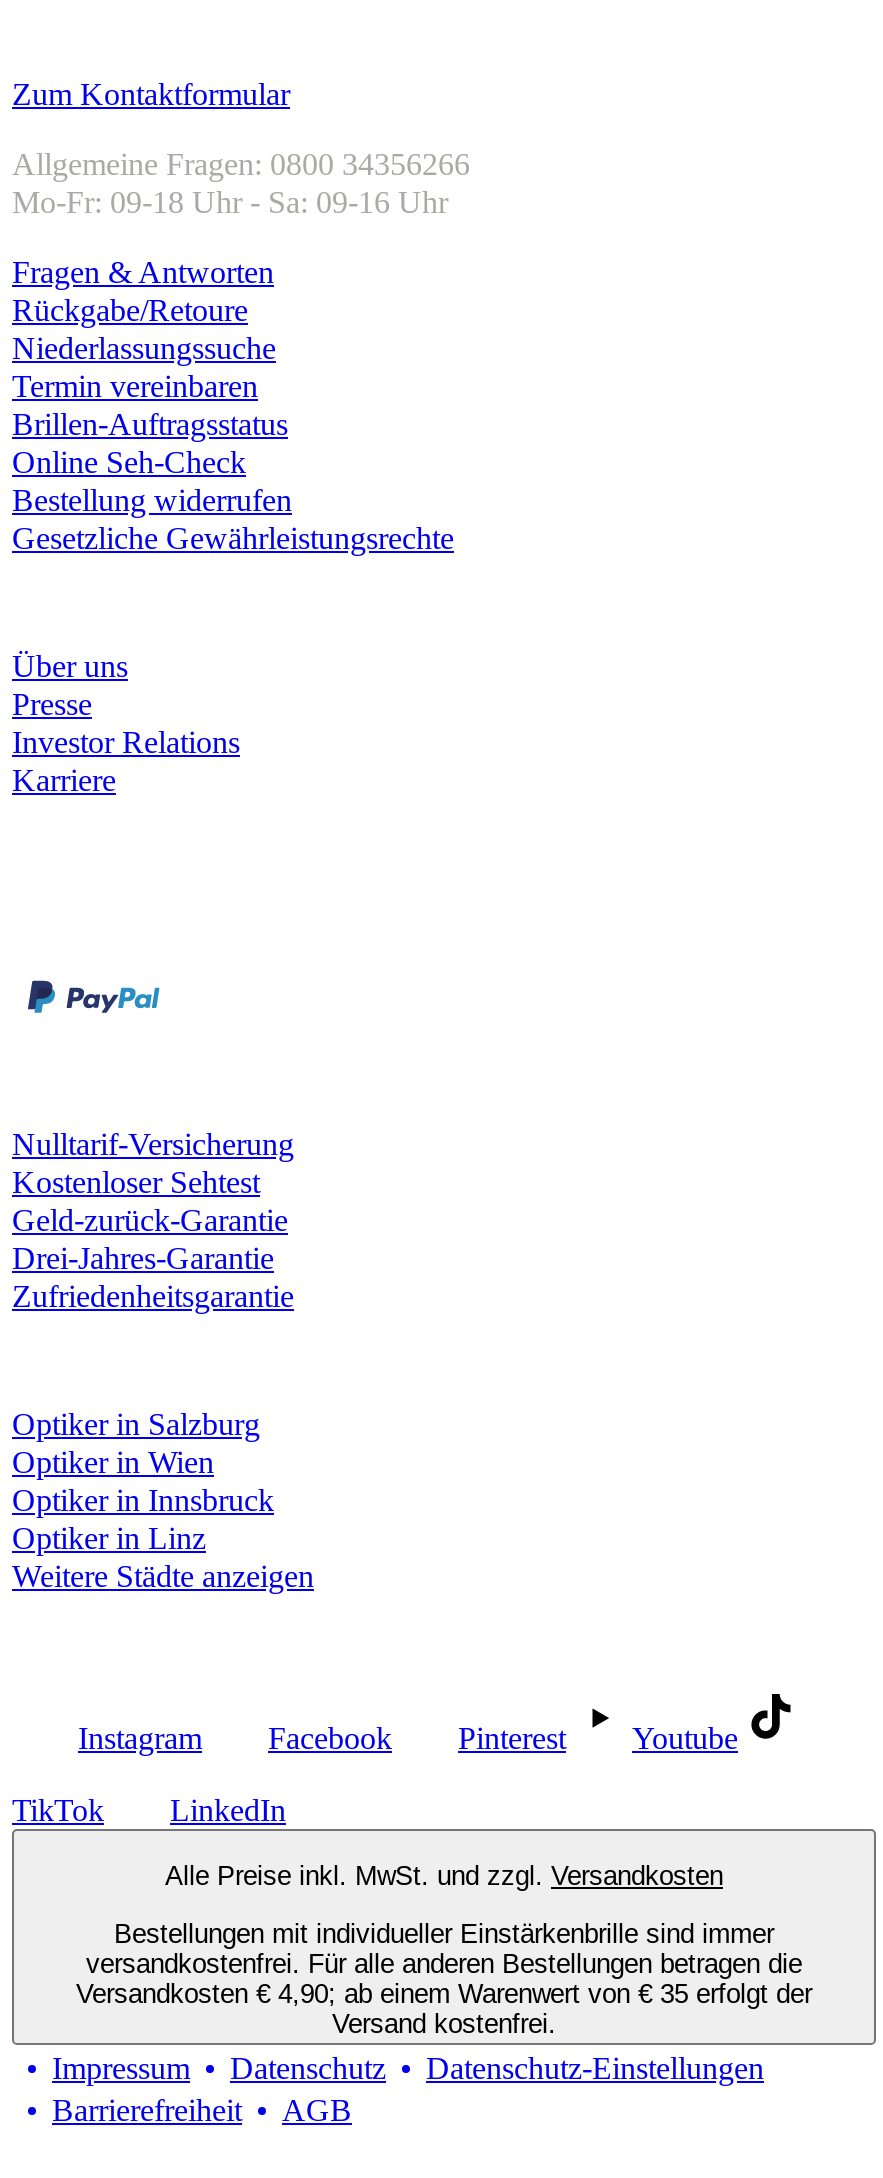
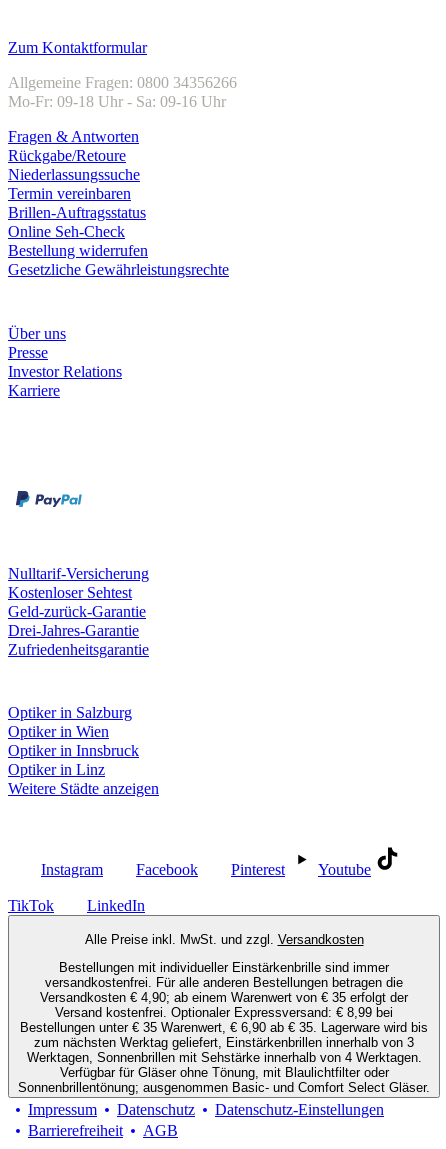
[332,2009,556,2039] Versand kostenfrei. -> [18,1005,430,1095] Versand kostenfrei. Optionaler Expressversand: € 8,99 bei | Bestellungen unter € 35 Warenwert, € 6,90 ab € 35. Lagerware wird bis | zum nächsten Werktag geliefert, Einstärkenbrillen innerhalb von 3 | Werktagen, Sonnenbrillen mit Sehstärke innerhalb von 4 Werktagen. | Verfügbar für Gläser ohne Tönung, mit Blaulichtfilter oder | Sonnenbrillentönung; ausgenommen Basic- und Comfort Select Gläser.

